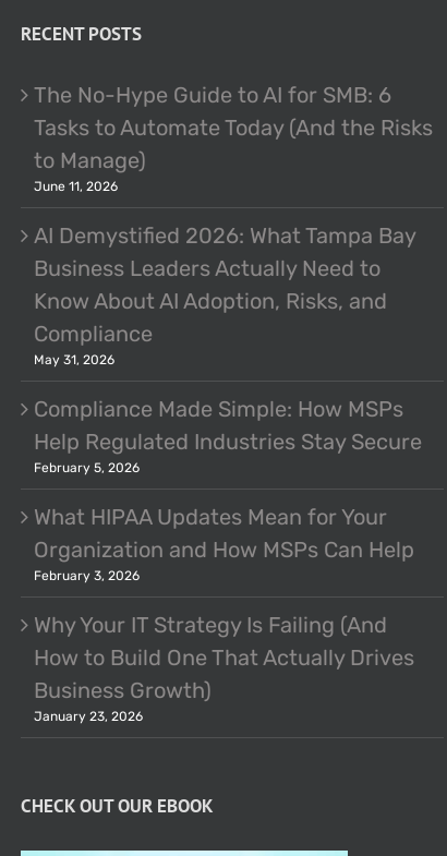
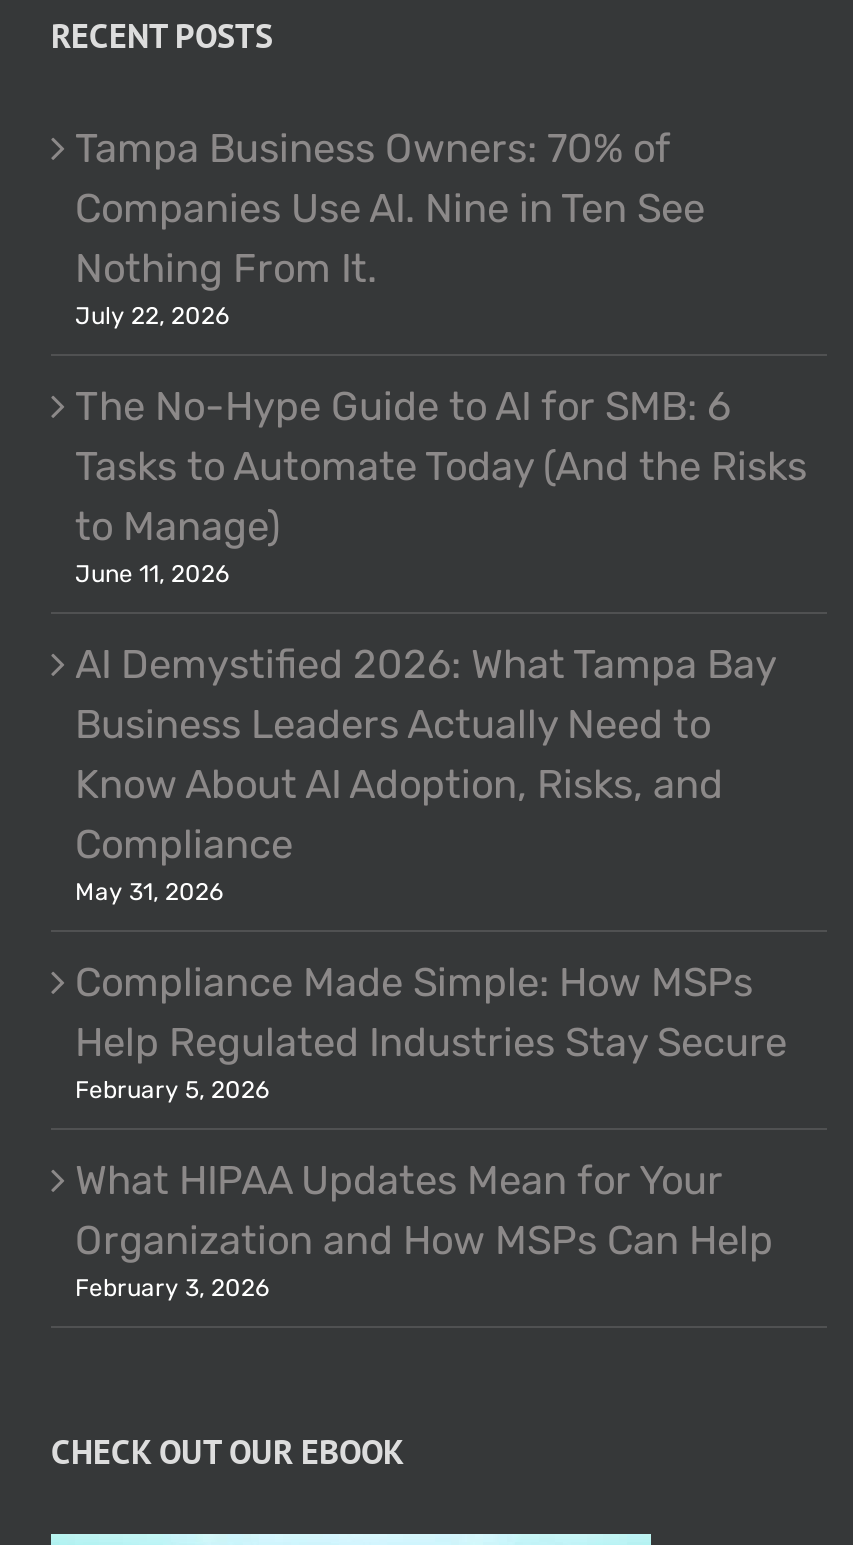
none -> [75,124,705,330] Tampa Business Owners: 70% of | Companies Use AI. Nine in Ten See | Nothing From It. | July 22, 2026
moved [34,81,433,583] -> [75,382,807,1302]: The No-Hype Guide to AI for SMB: 6 | Tasks to Automate Today (And the Risks | to Manage) | ... | Organization and How MSPs Can Help | February 3, 2026
[34,611,414,724] Why Your IT Strategy Is Failing (And | How to Build One That Actually Drives | Business Growth) | January 23, 2026 -> none

